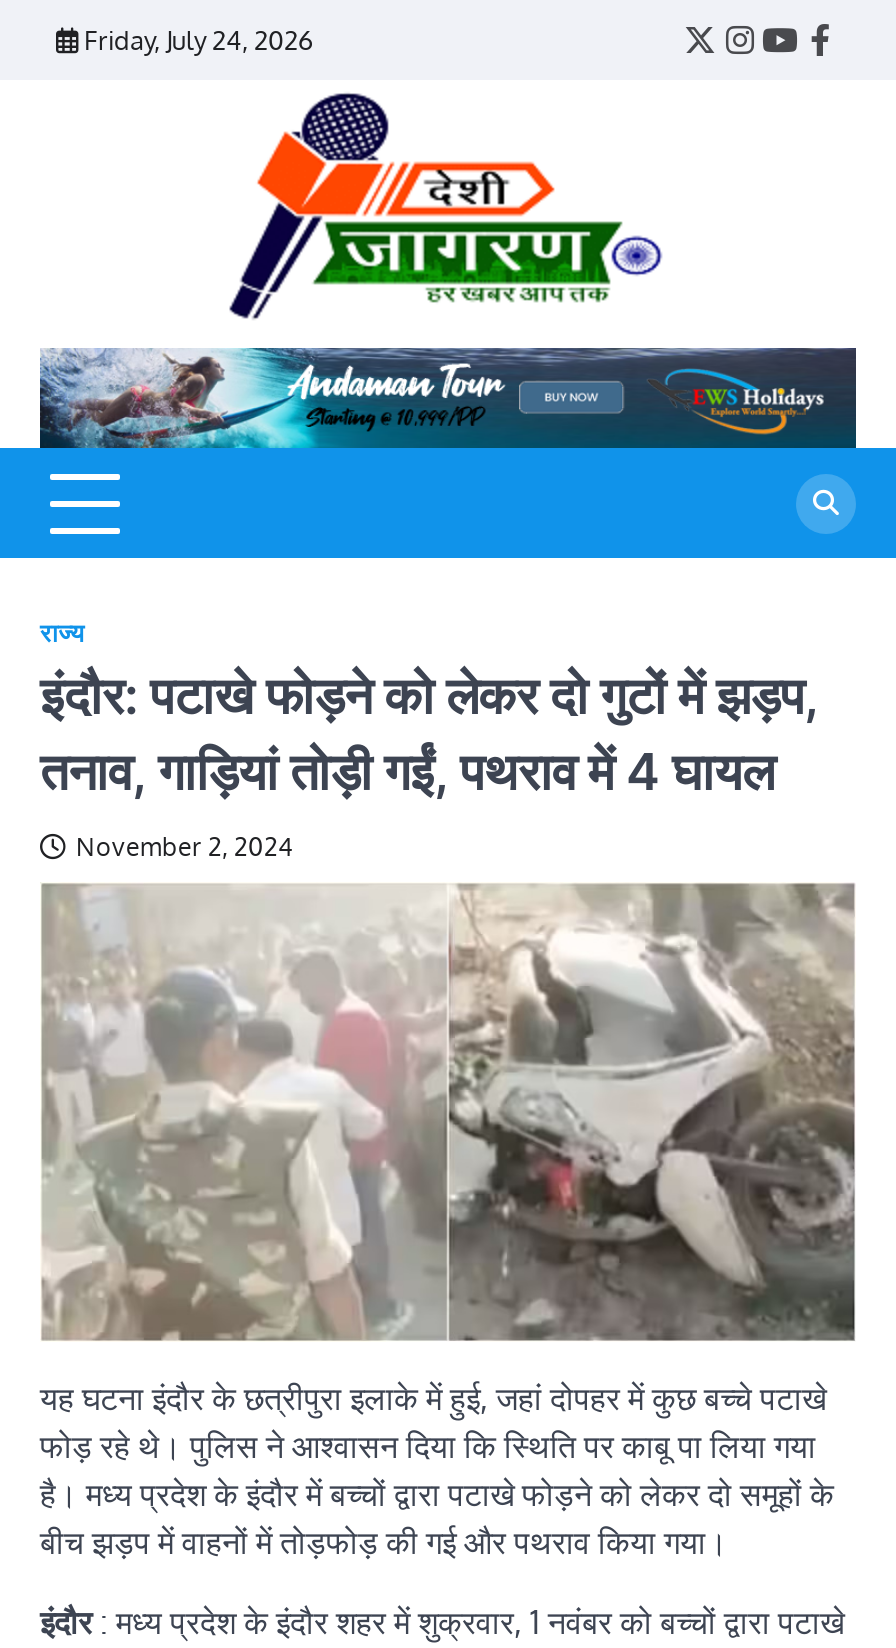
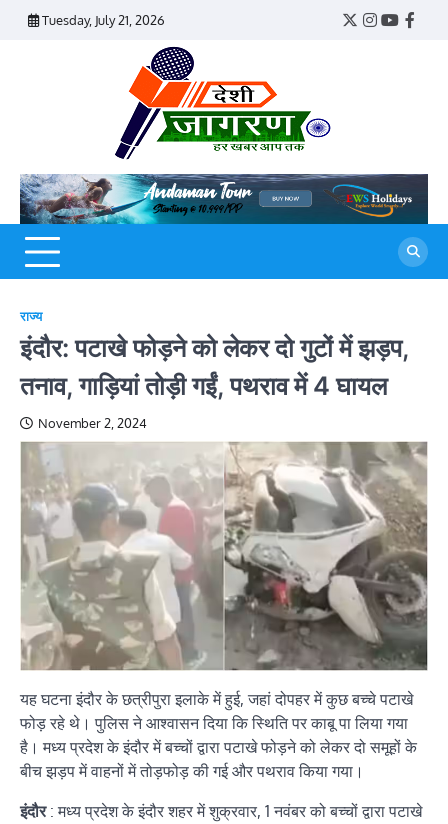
[84,24,314,56] Friday, July 24, 2026 -> [42,12,165,28] Tuesday, July 21, 2026

